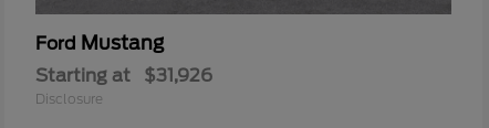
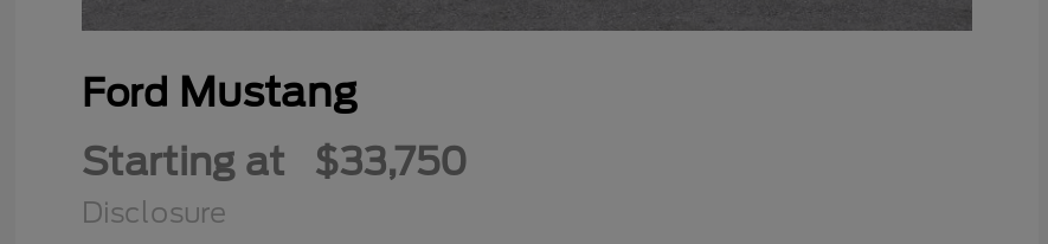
[35,65,212,86] Starting at $31,926 -> [82,139,468,184] Starting at $33,750

